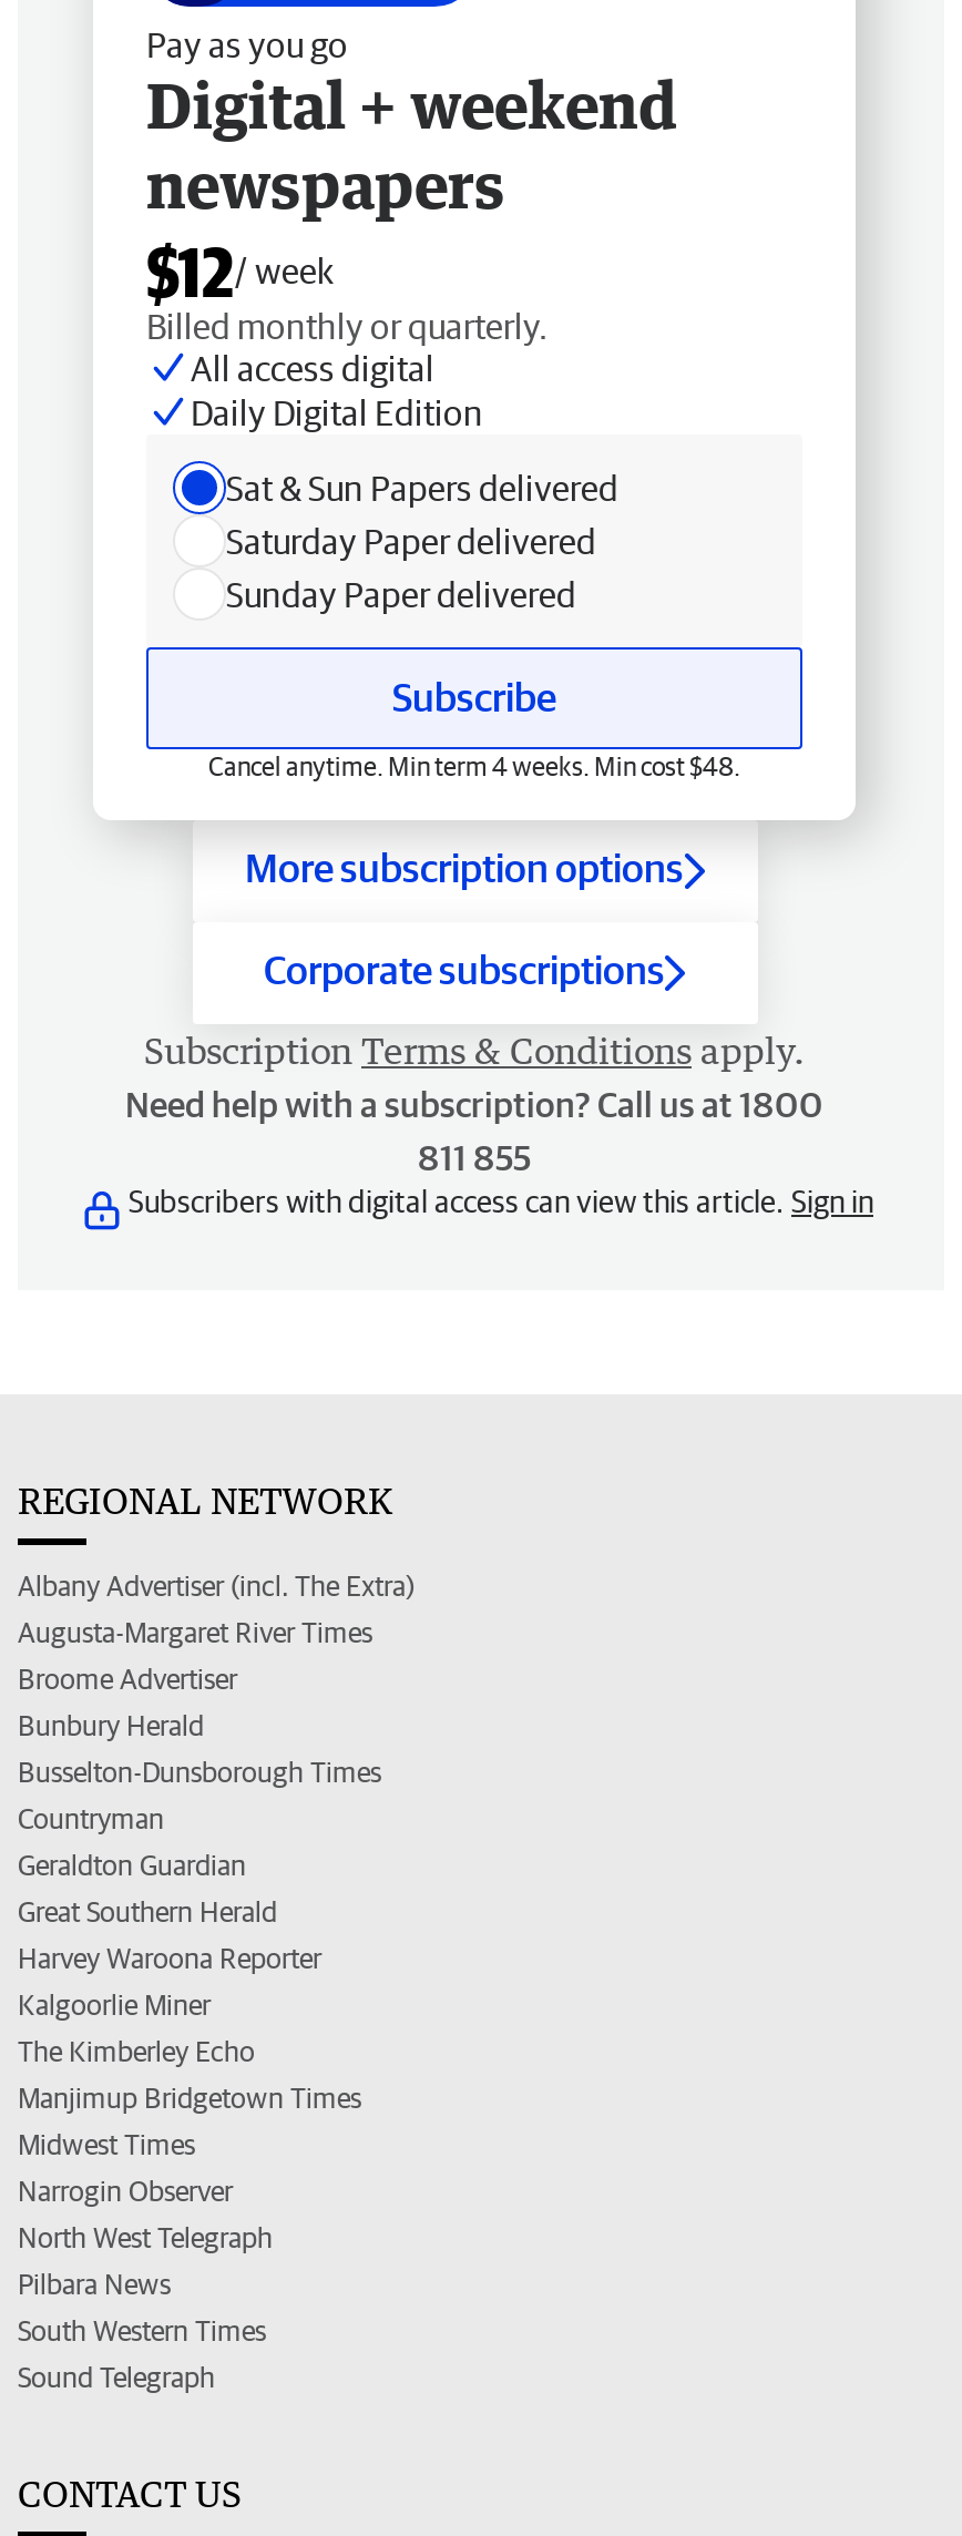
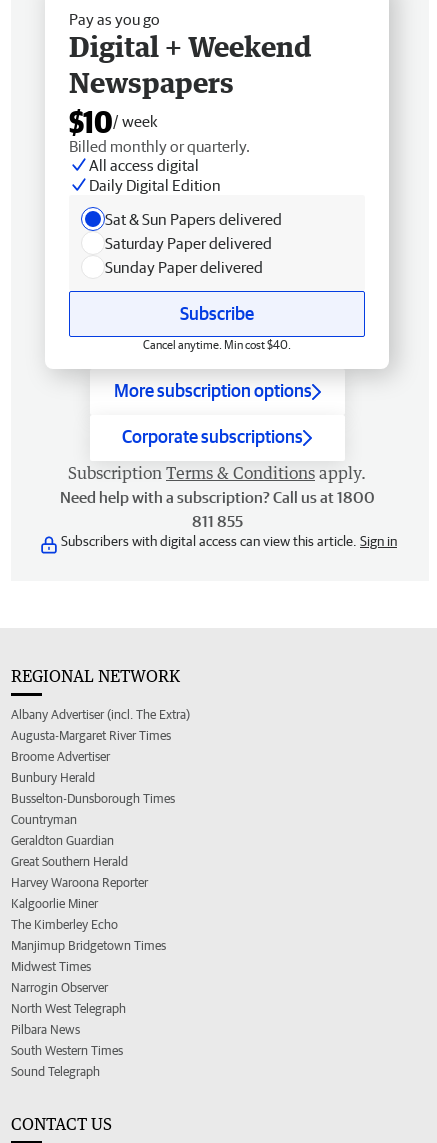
[146,67,678,310] Digital + weekend | newspapers | $12/ week -> [69,29,312,139] Digital + Weekend | Newspapers | $10/ week
[208,751,740,780] Cancel anytime. Min term 4 weeks. Min cost $48. -> [143,338,291,351] Cancel anytime. Min cost $40.

